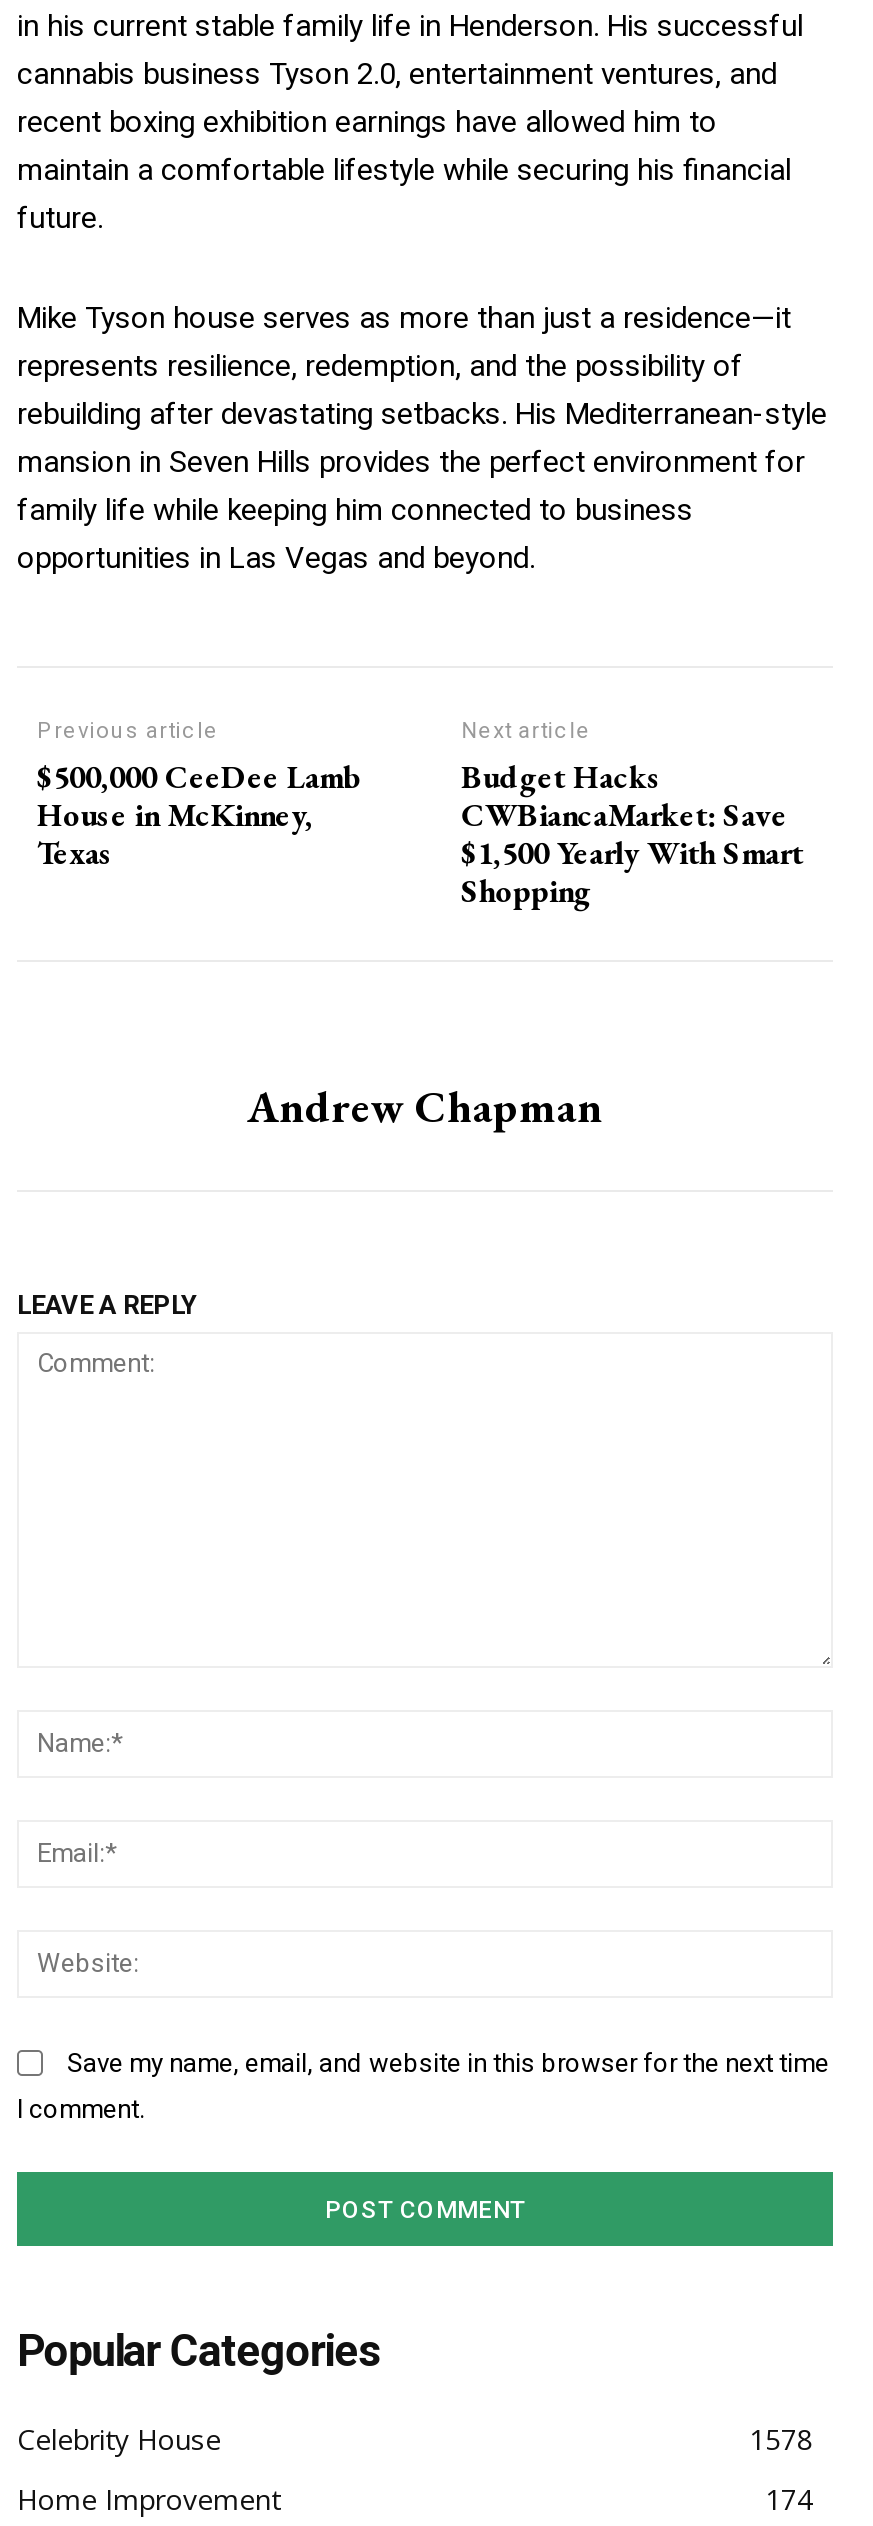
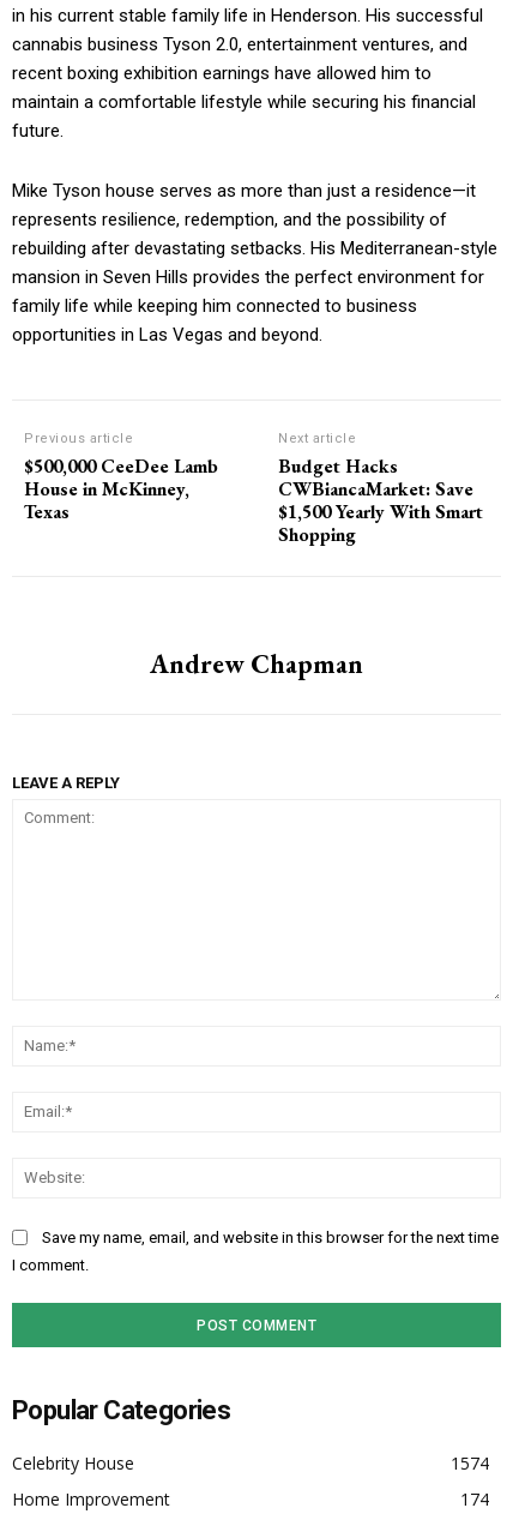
[749,2420,813,2458] 1578 -> [451,1451,489,1474] 1574

